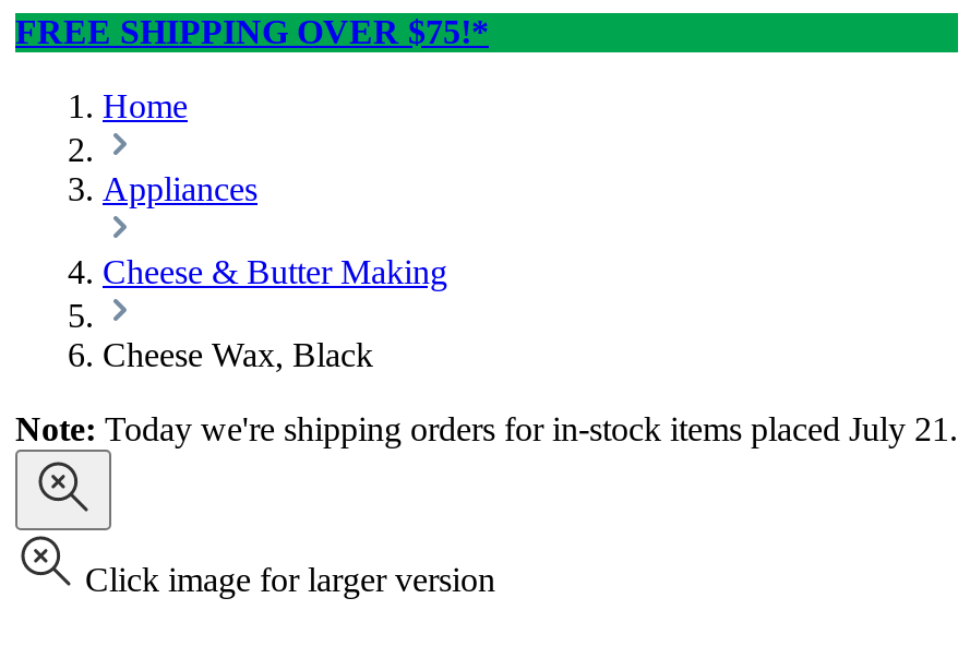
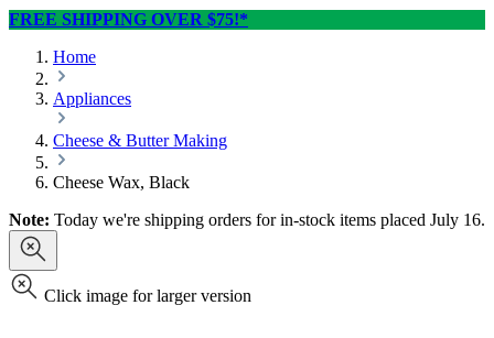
[15,410,958,447] Note: Today we're shipping orders for in-stock items placed July 21. -> [9,210,485,229] Note: Today we're shipping orders for in-stock items placed July 16.

